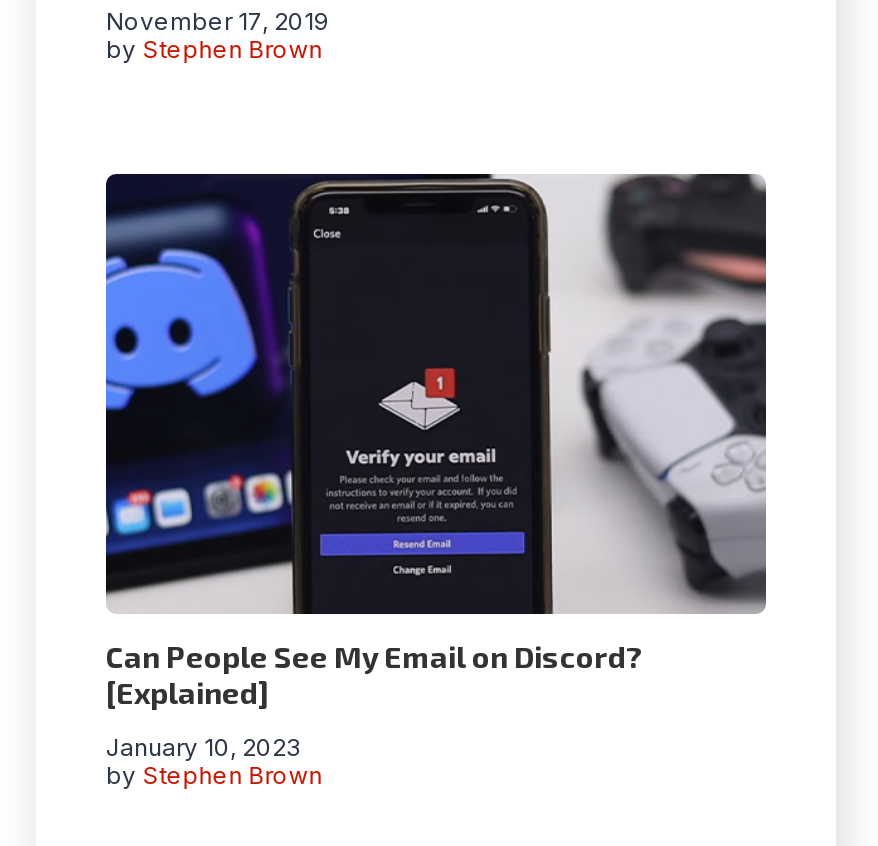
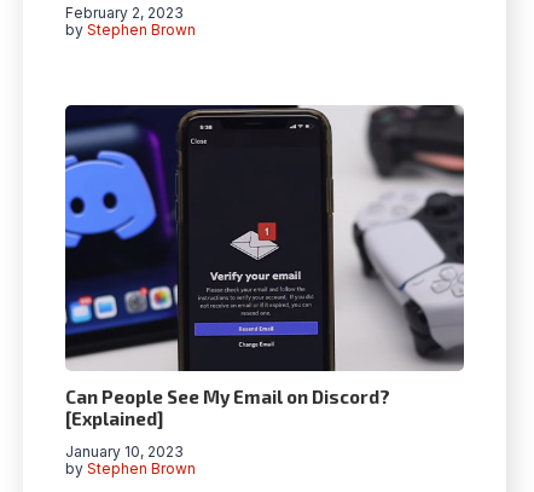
[106,6,330,36] November 17, 2019 -> [65,4,184,22] February 2, 2023

